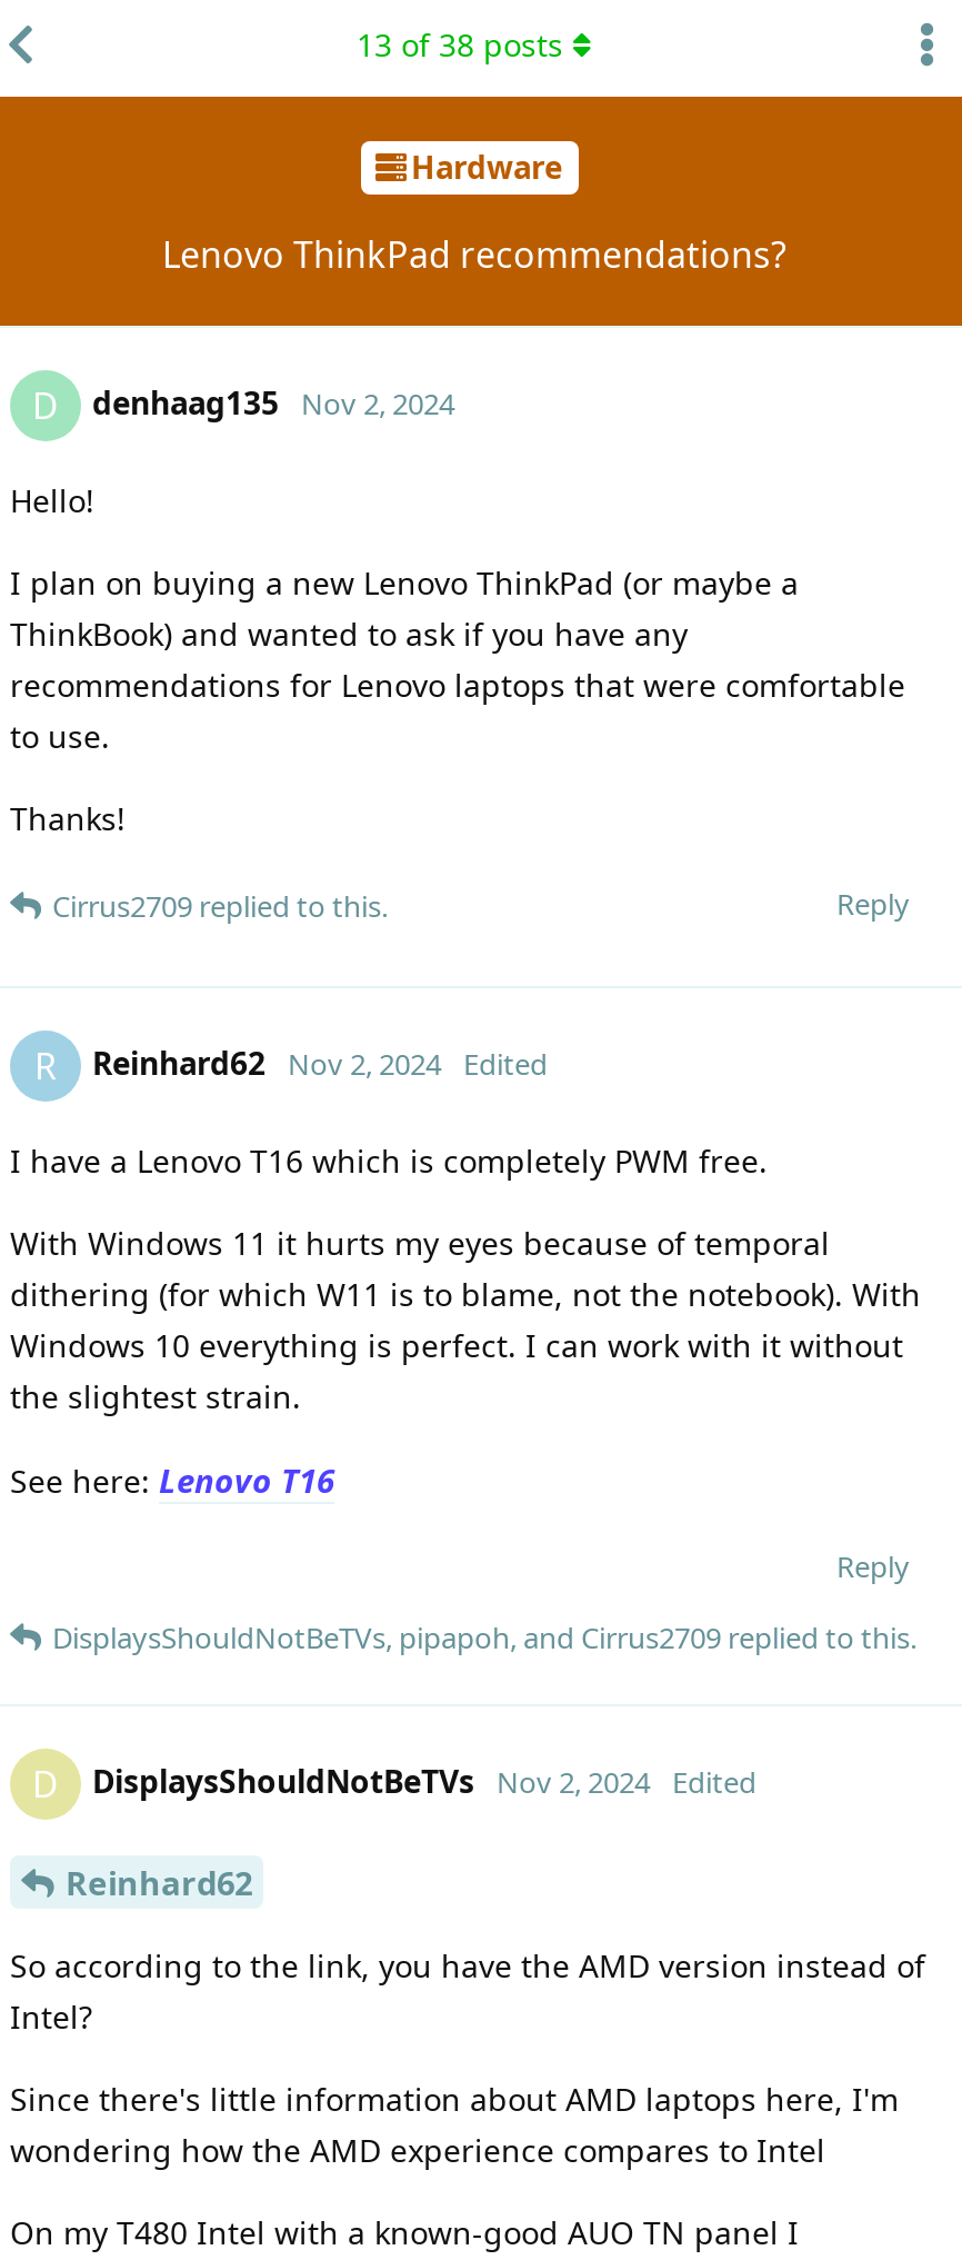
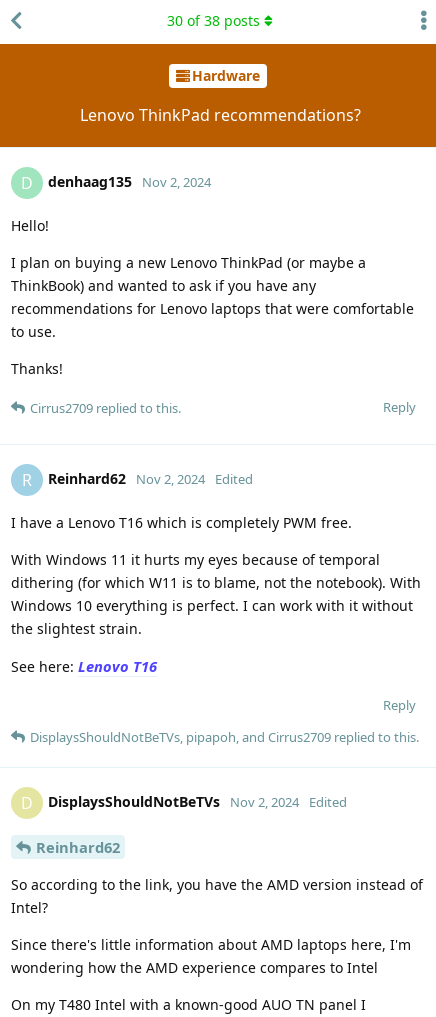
[357,23,563,66] 13 of 38 posts -> [167,11,260,30] 30 of 38 posts

